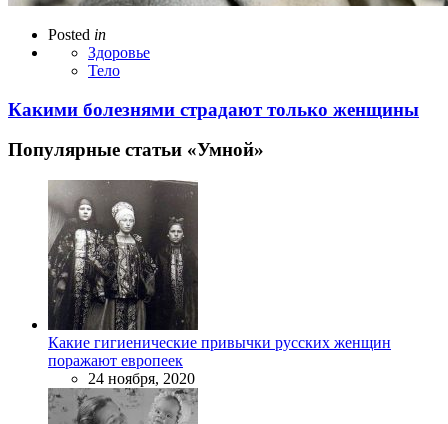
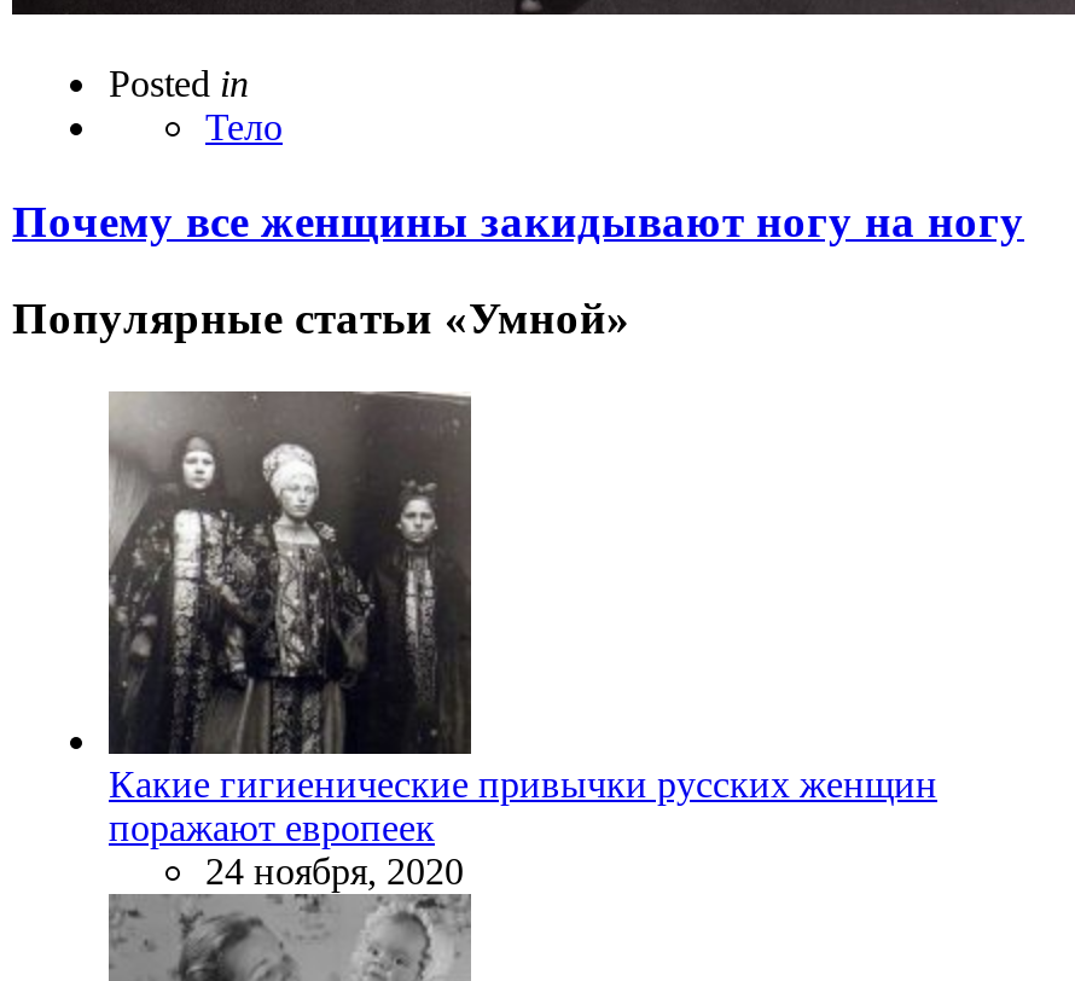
[88,44,150,61] Здоровье -> none
[8,98,419,119] Какими болезнями страдают только женщины -> [12,195,1024,245] Почему все женщины закидывают ногу на ногу

